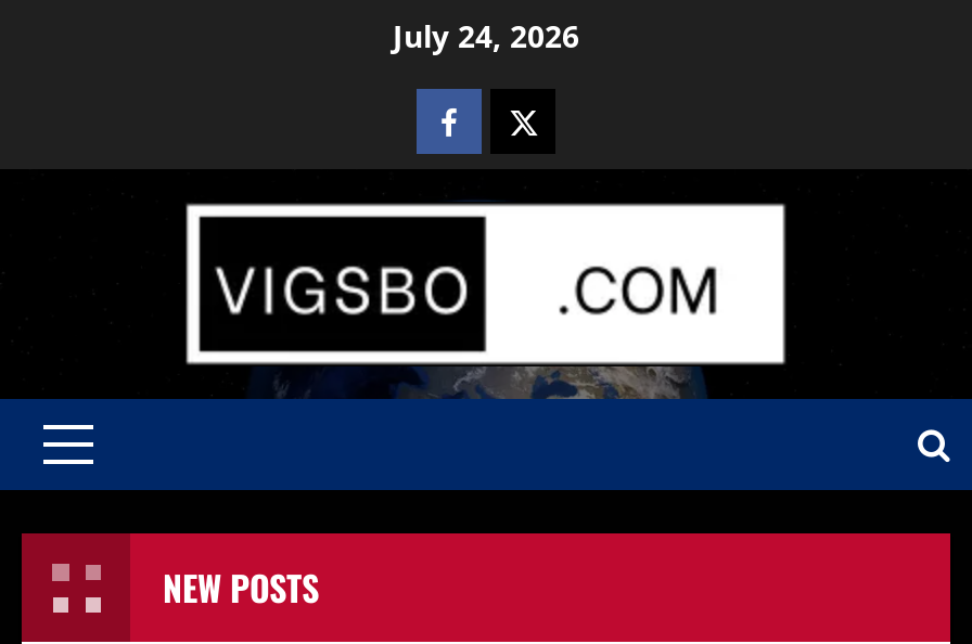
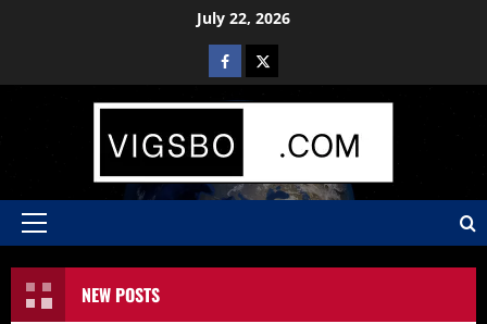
[393,15,579,56] July 24, 2026 -> [197,8,290,28] July 22, 2026

